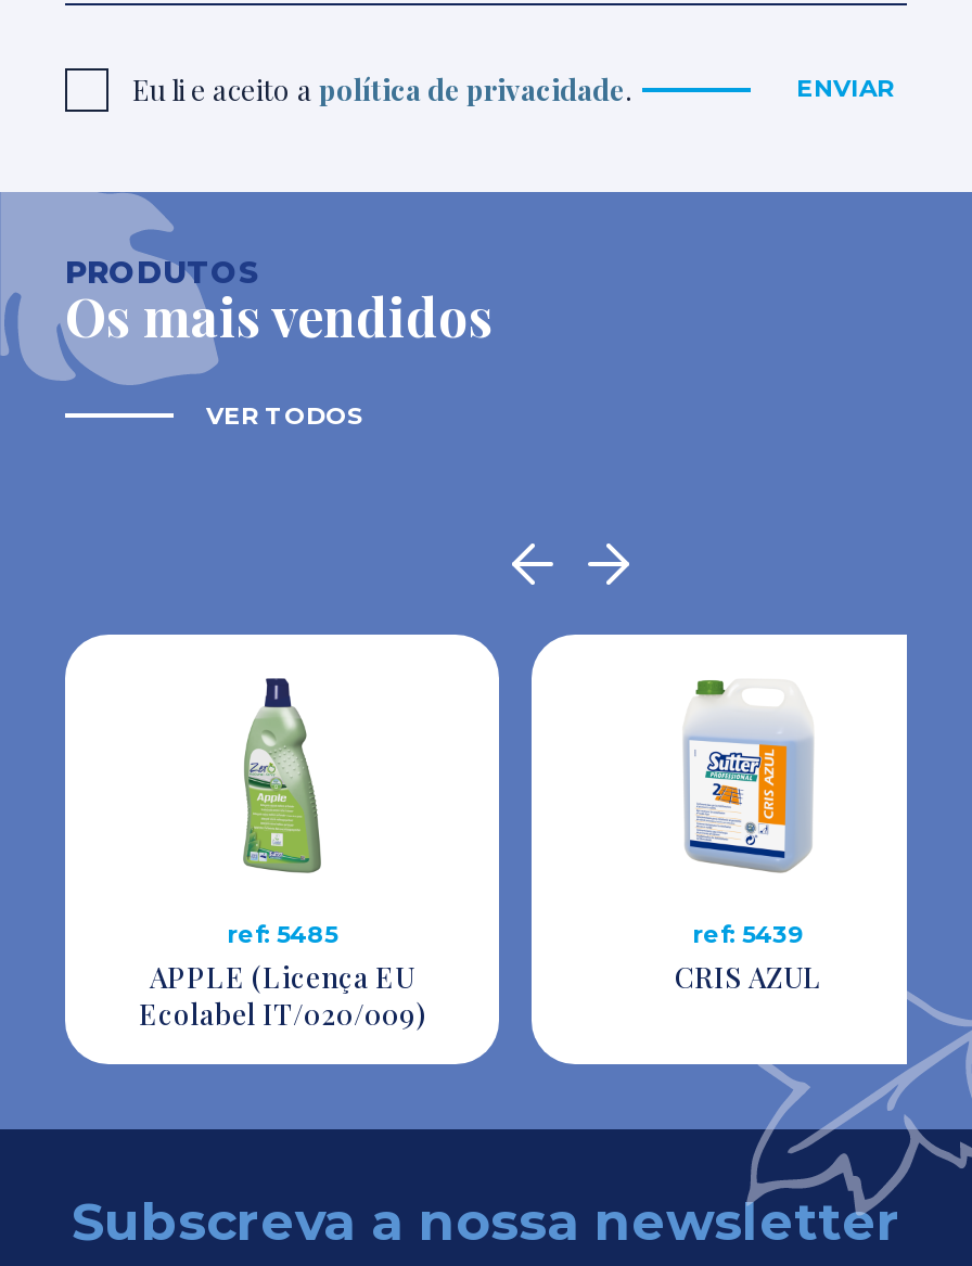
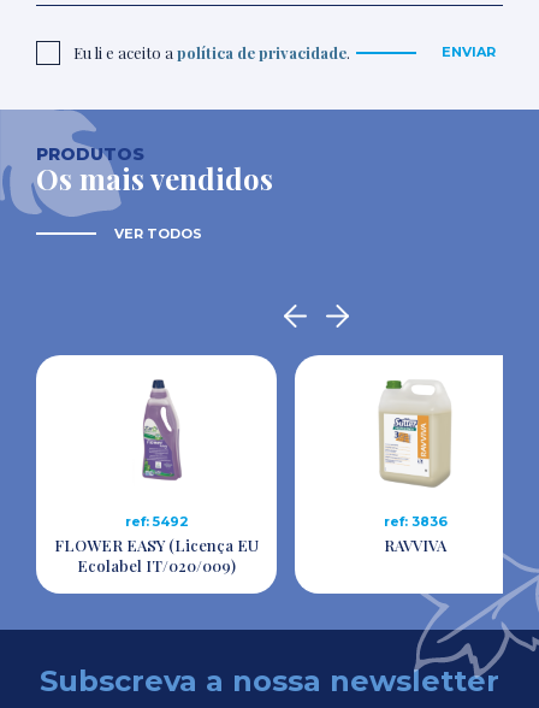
[150,676,414,995] [image] | ref: 5485 | APPLE (Licença EU -> [54,379,259,555] [image] | ref: 5492 | FLOWER EASY (Licença EU
[675,734,822,995] [image] | ref: 5439 | CRIS AZUL -> [379,408,450,555] [image] | ref: 3836 | RAVVIVA

